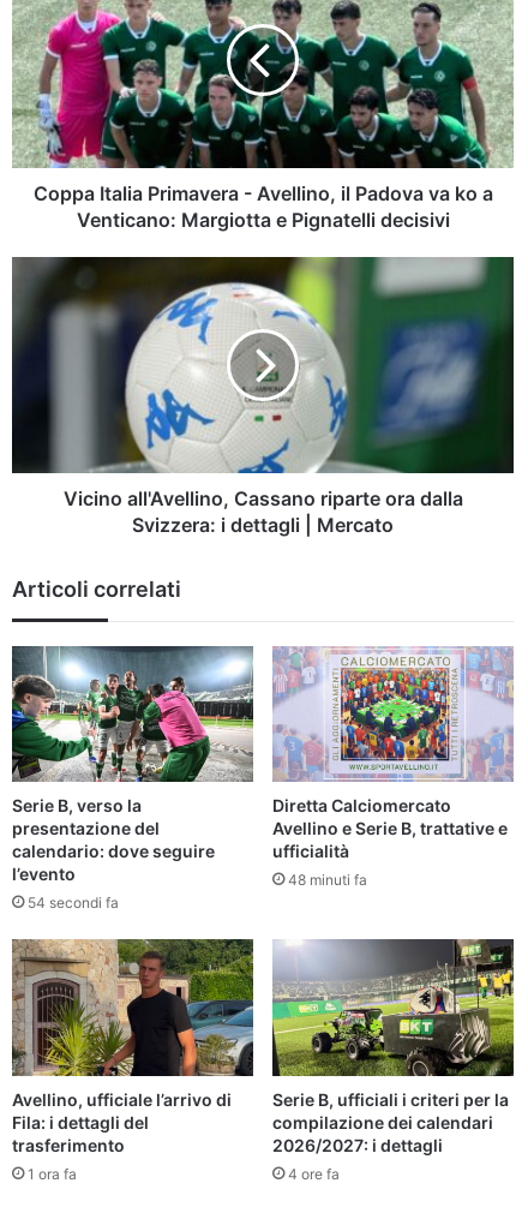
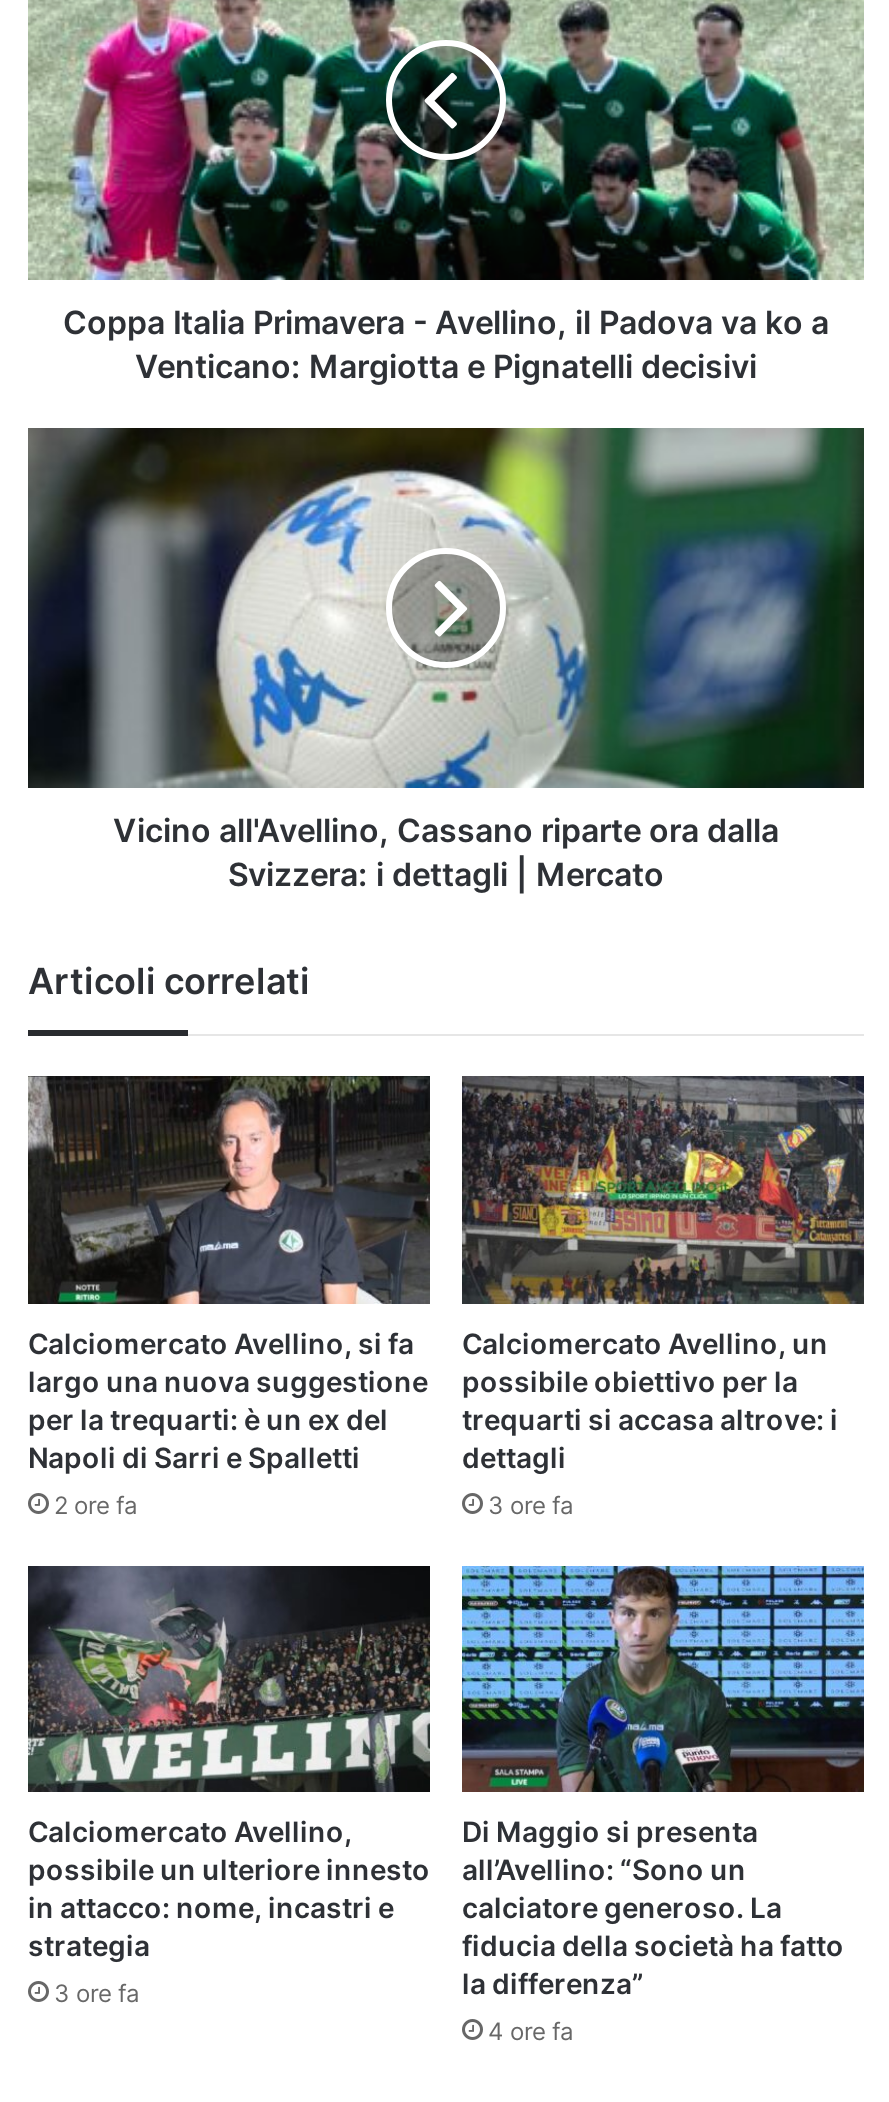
[11,645,254,741] [image] -> [28,1074,432,1306] [image]
[272,646,514,862] [image] | Diretta Calciomercato | Avellino e Serie B, trattative e | ufficialità -> [460,1074,864,1473] [image] | Calciomercato Avellino, un | possibile obiettivo per la | trequarti si accasa altrove: i | dettagli
[12,796,215,884] Serie B, verso la | presentazione del | calendario: dove seguire | l’evento -> [28,1325,428,1473] Calciomercato Avellino, si fa | largo una nuova suggestione | per la trequarti: è un ex del | Napoli di Sarri e Spalletti
[288,871,367,889] 48 minuti fa -> [488,1489,574,1519] 3 ore fa
[28,894,119,912] 54 secondi fa -> [54,1489,138,1519] 2 ore fa
[11,939,253,1155] [image] | Avellino, ufficiale l’arrivo di | Fila: i dettagli del | trasferimento -> [26,1566,432,1962] [image] | Calciomercato Avellino, | possibile un ulteriore innesto | in attacco: nome, incastri e | strategia
[271,938,515,1155] [image] | Serie B, ufficiali i criteri per la | compilazione dei calendari | 2026/2027: i dettagli -> [460,1564,866,2000] [image] | Di Maggio si presenta | all’Avellino: “Sono un | calciatore generoso. La | fiducia della società ha fatto | la differenza”
[28,1165,77,1183] 1 ora fa -> [54,1978,140,2008] 3 ore fa

